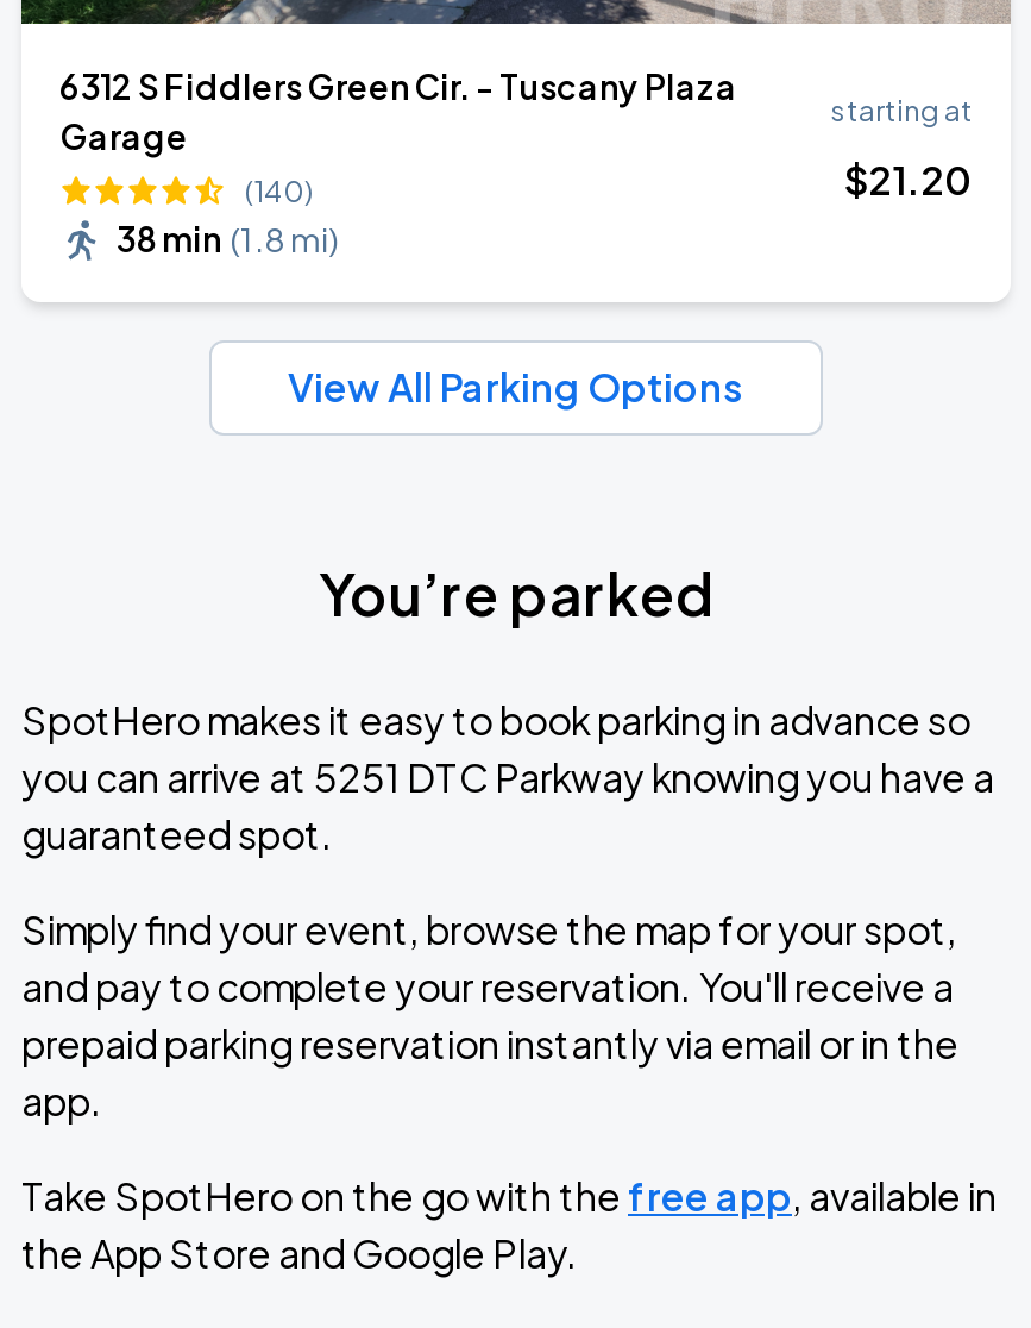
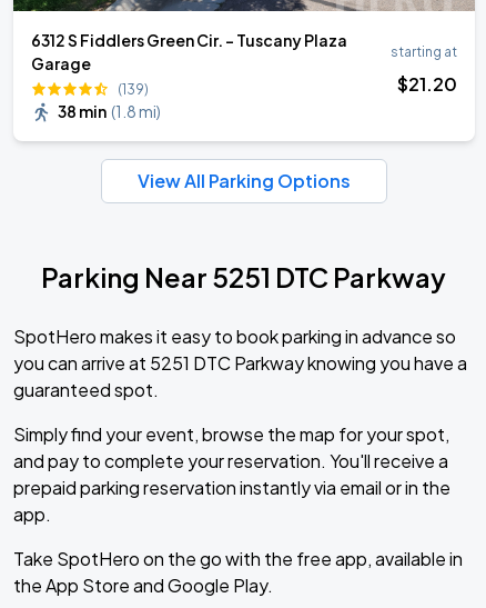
[245,174,314,209] (140) -> [118,81,149,98] (139)
[319,557,713,628] You’re parked -> [42,260,447,293] Parking Near 5251 DTC Parkway

